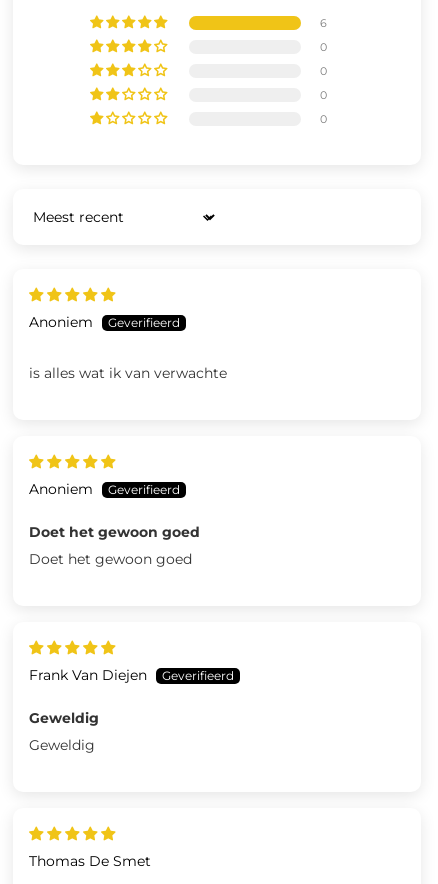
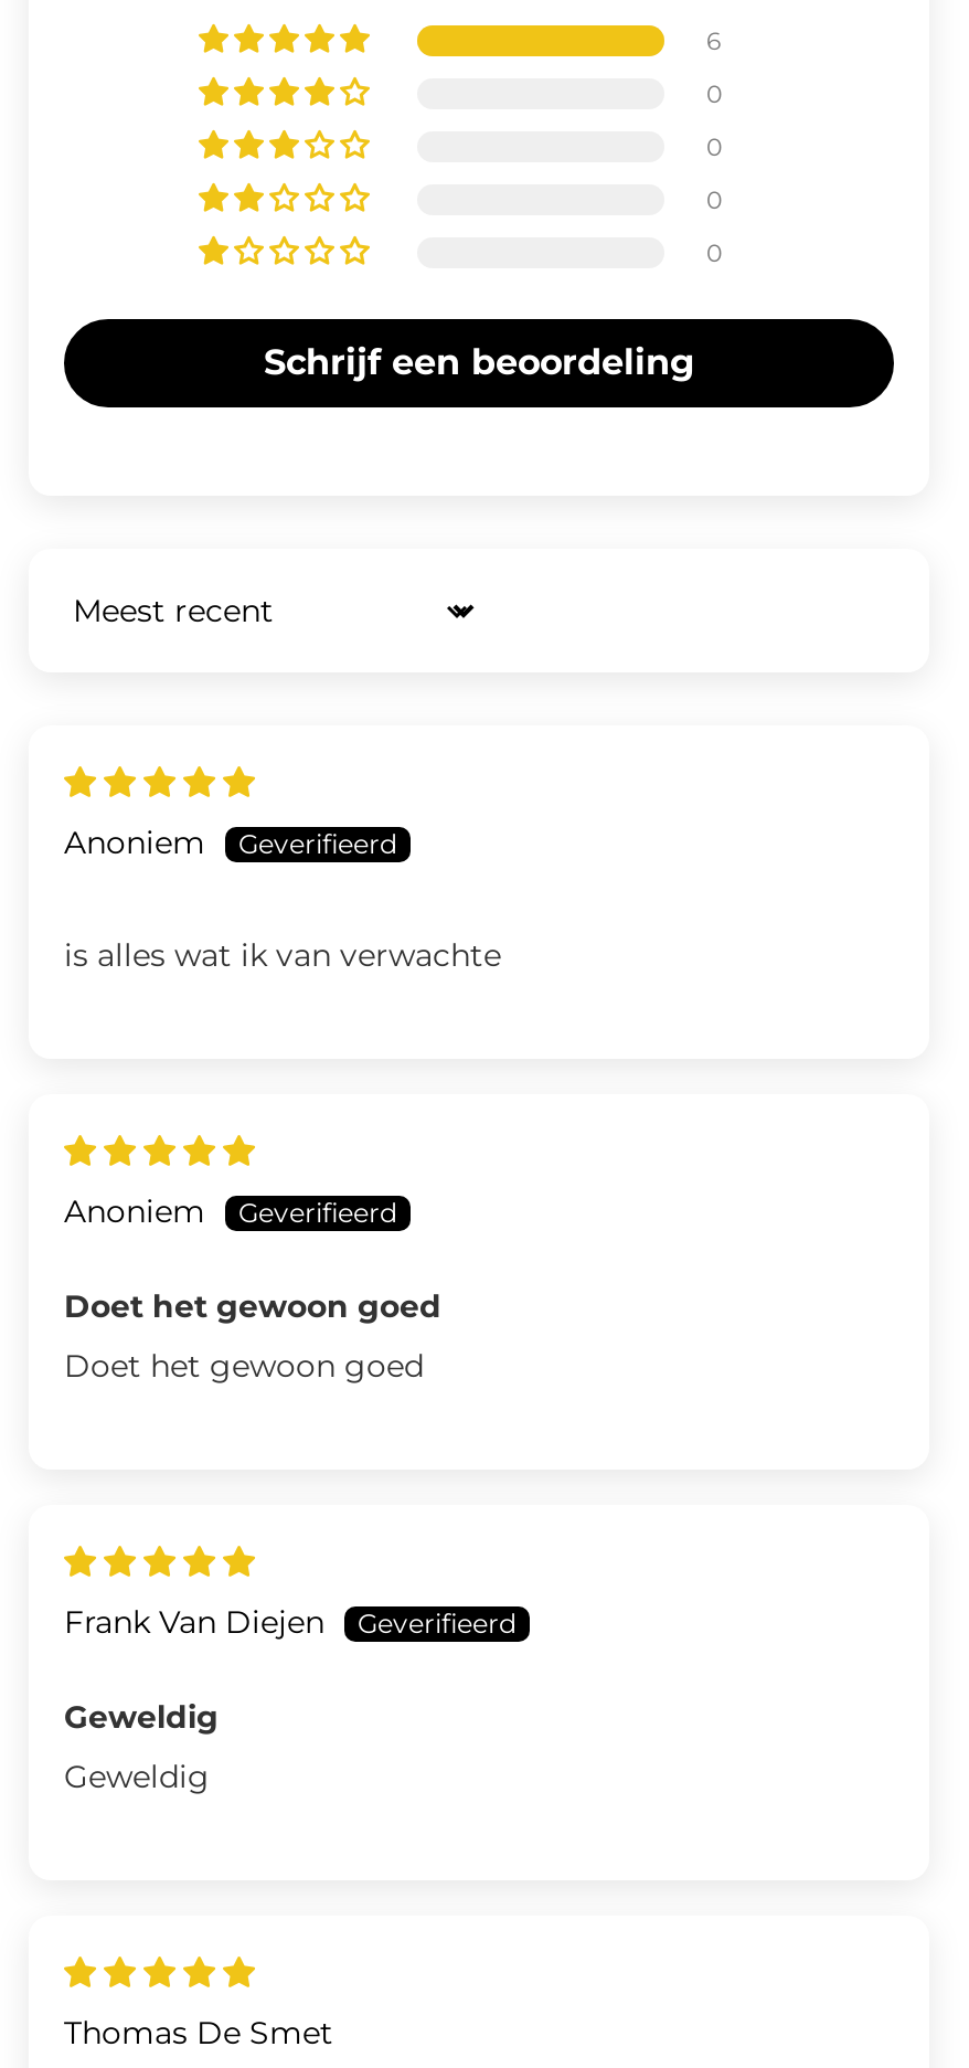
none -> [264,342,694,384] Schrijf een beoordeling

